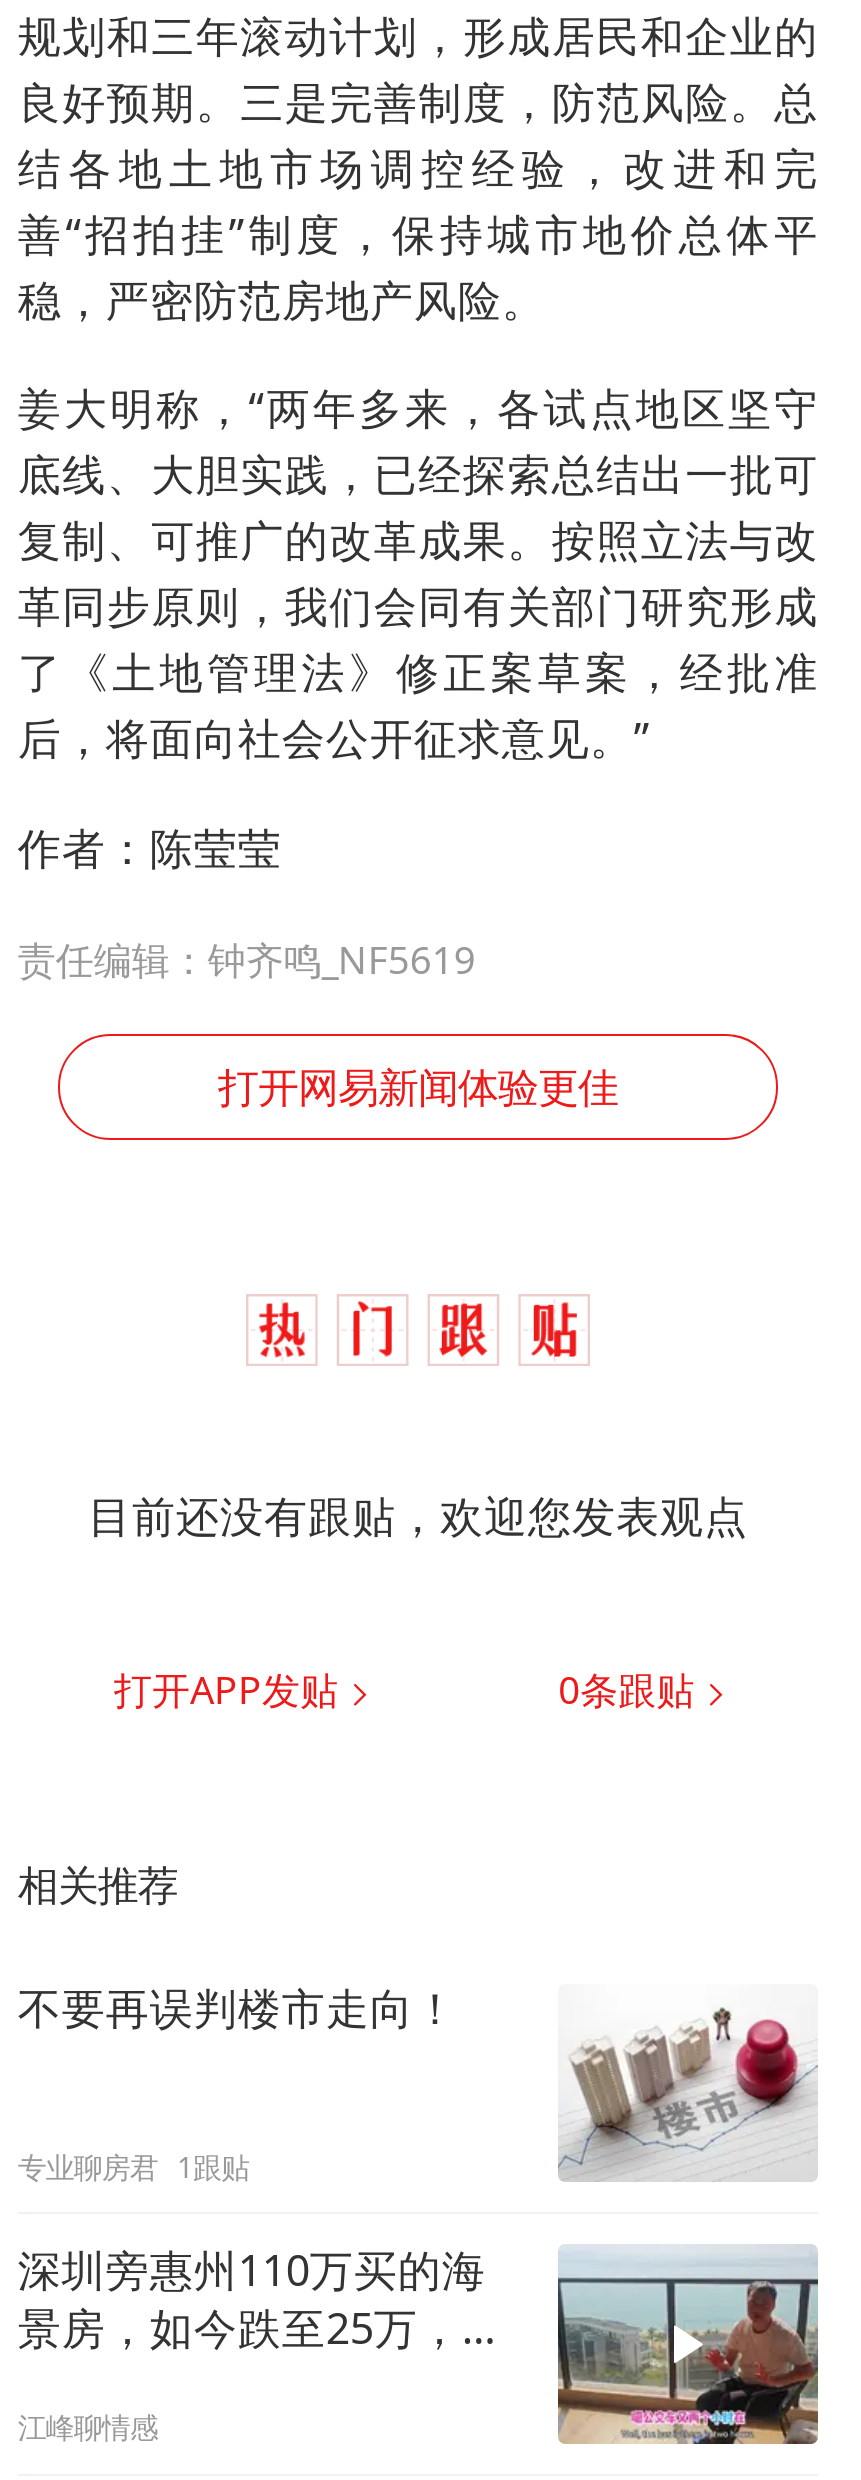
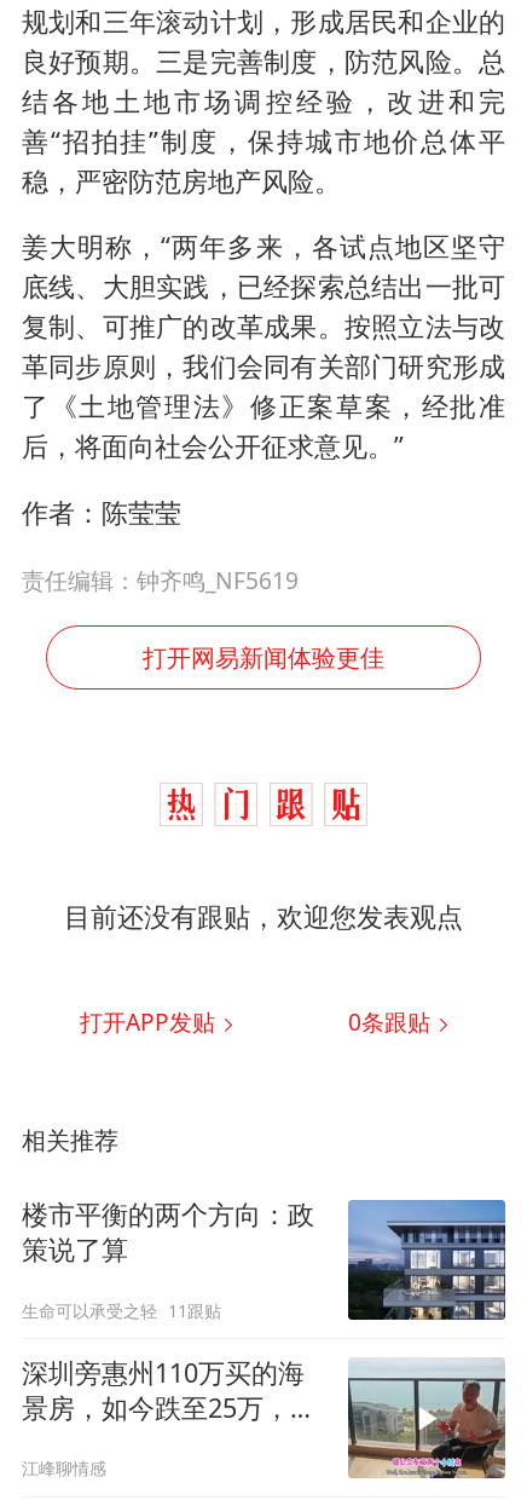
[18,1979,458,2037] 不要再误判楼市走向！ -> [22,1197,314,1267] 楼市平衡的两个方向：政 | 策说了算
[558,1984,818,2182] [image] -> [347,1199,506,1321] [image]
[18,2148,249,2186] 专业聊房君 1跟贴 -> [22,1299,222,1322] 生命可以承受之轻 11跟贴

